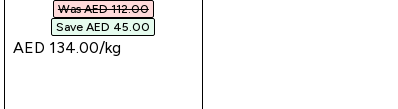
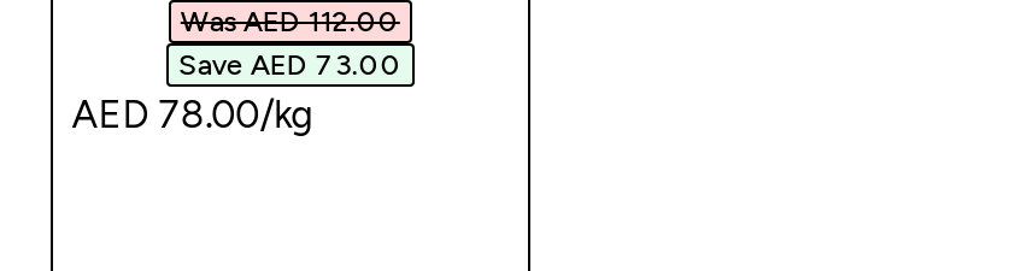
[56,20,150,34] Save AED 45.00 -> [178,49,402,82] Save AED 73.00
[13,39,121,56] AED 134.00/kg -> [72,94,313,135] AED 78.00/kg

